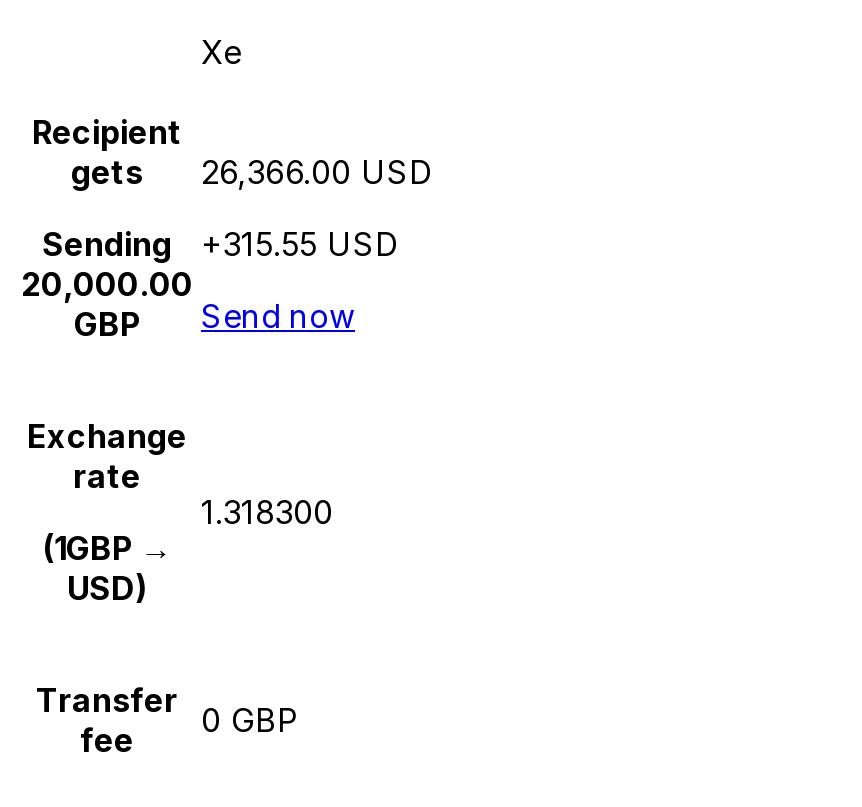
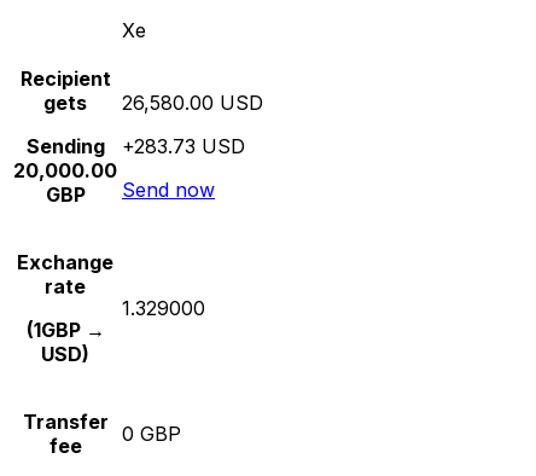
[71,151,433,191] gets 26,366.00 USD -> [43,90,263,114] gets 26,580.00 USD
[42,223,399,263] Sending +315.55 USD -> [26,134,245,158] Sending +283.73 USD
[201,491,333,531] 1.318300 -> [122,296,205,320] 1.329000

